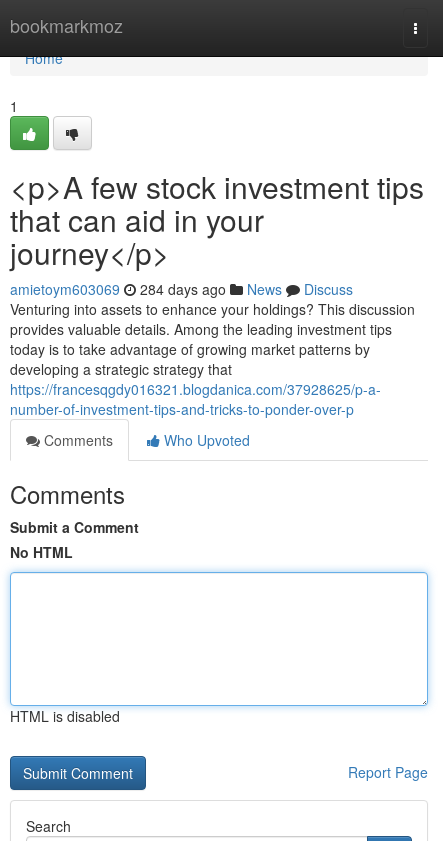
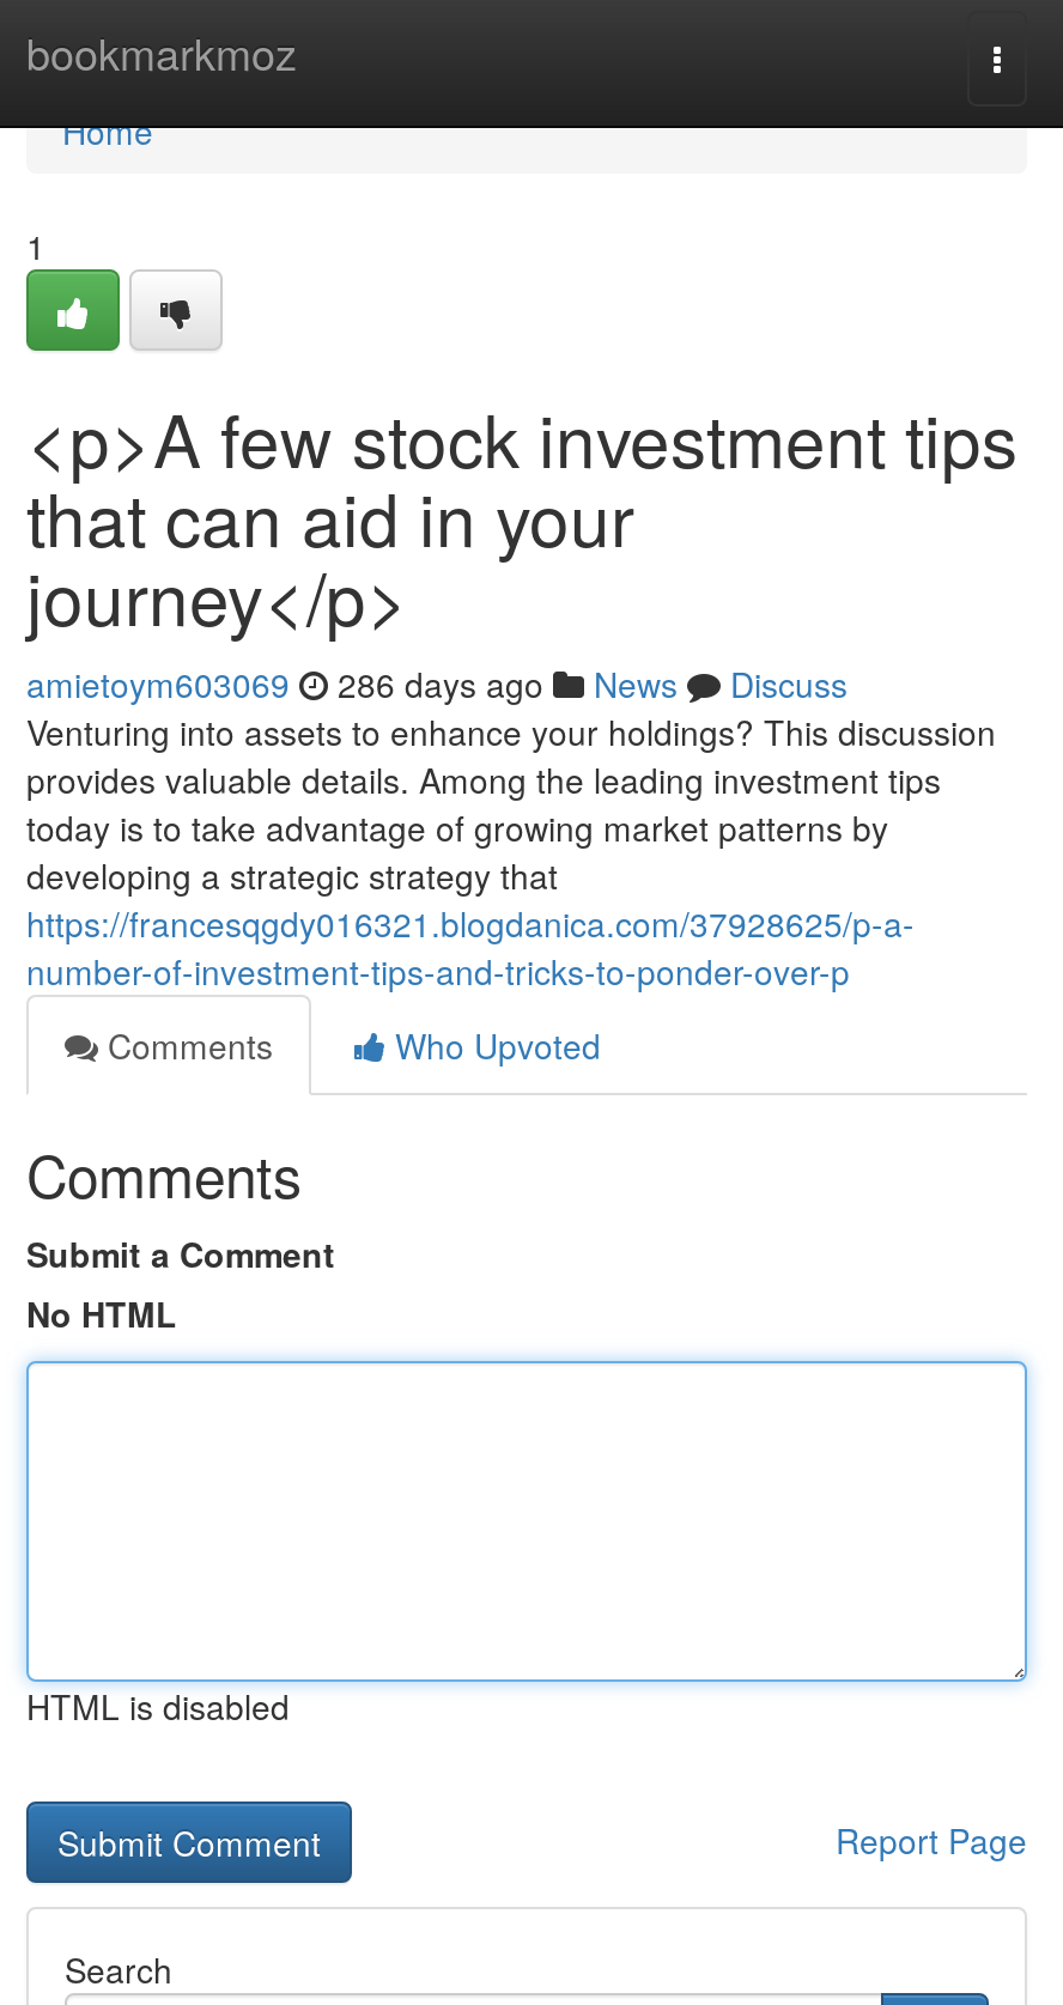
[10,279,353,299] amietoym603069 284 days ago News Discuss -> [26,660,848,707] amietoym603069 286 days ago News Discuss

